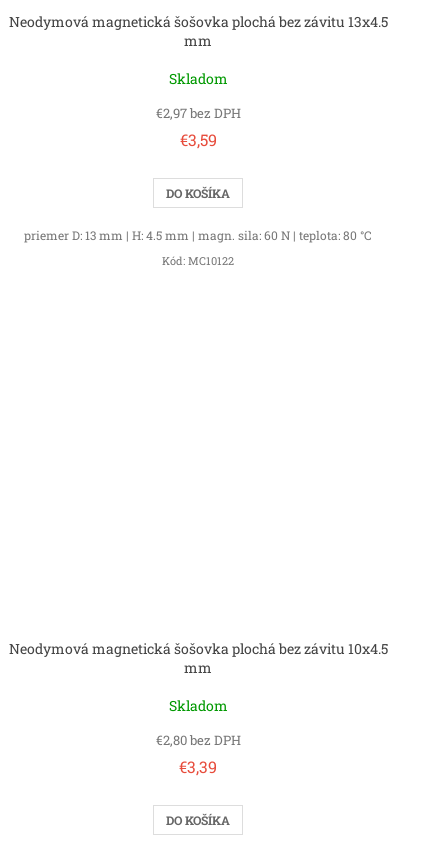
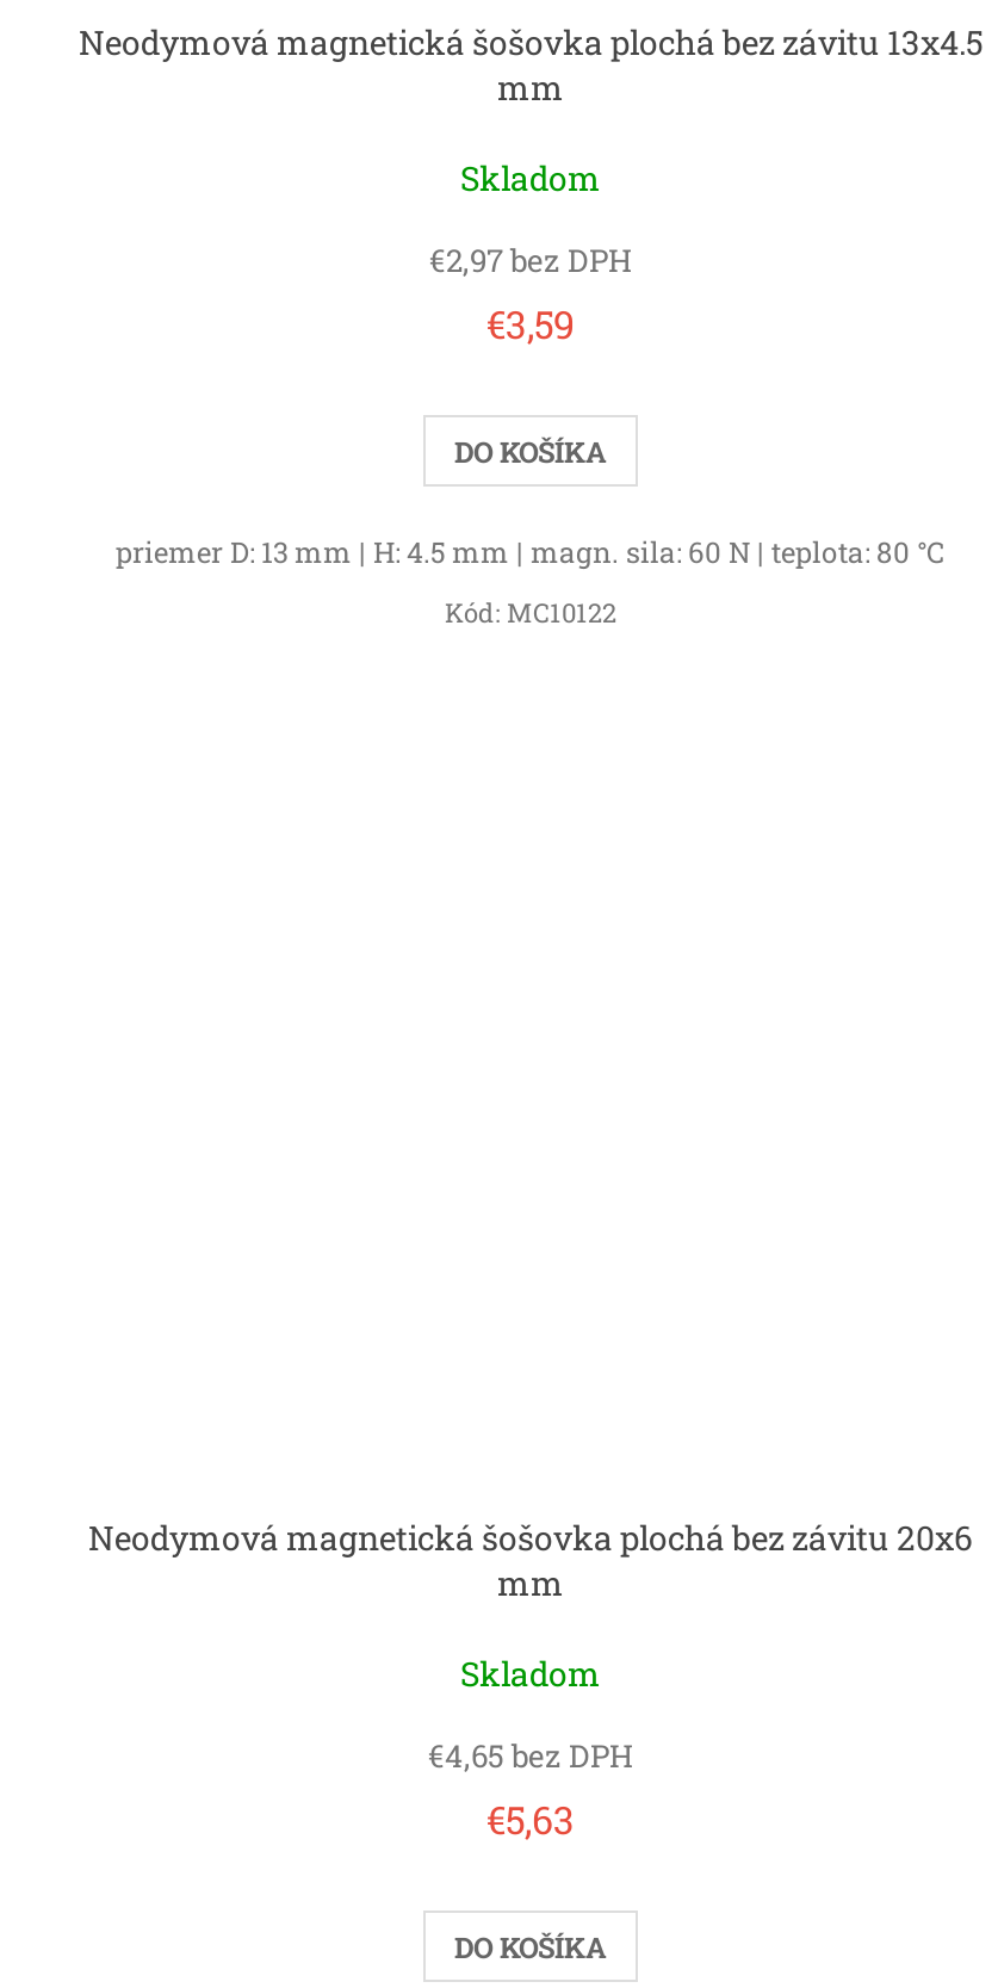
[8,639,387,658] Neodymová magnetická šošovka plochá bez závitu 10x4.5 -> [88,1515,973,1561] Neodymová magnetická šošovka plochá bez závitu 20x6
[155,731,240,749] €2,80 bez DPH -> [428,1735,633,1778] €4,65 bez DPH
[179,756,217,777] €3,39 -> [486,1794,575,1844] €5,63

